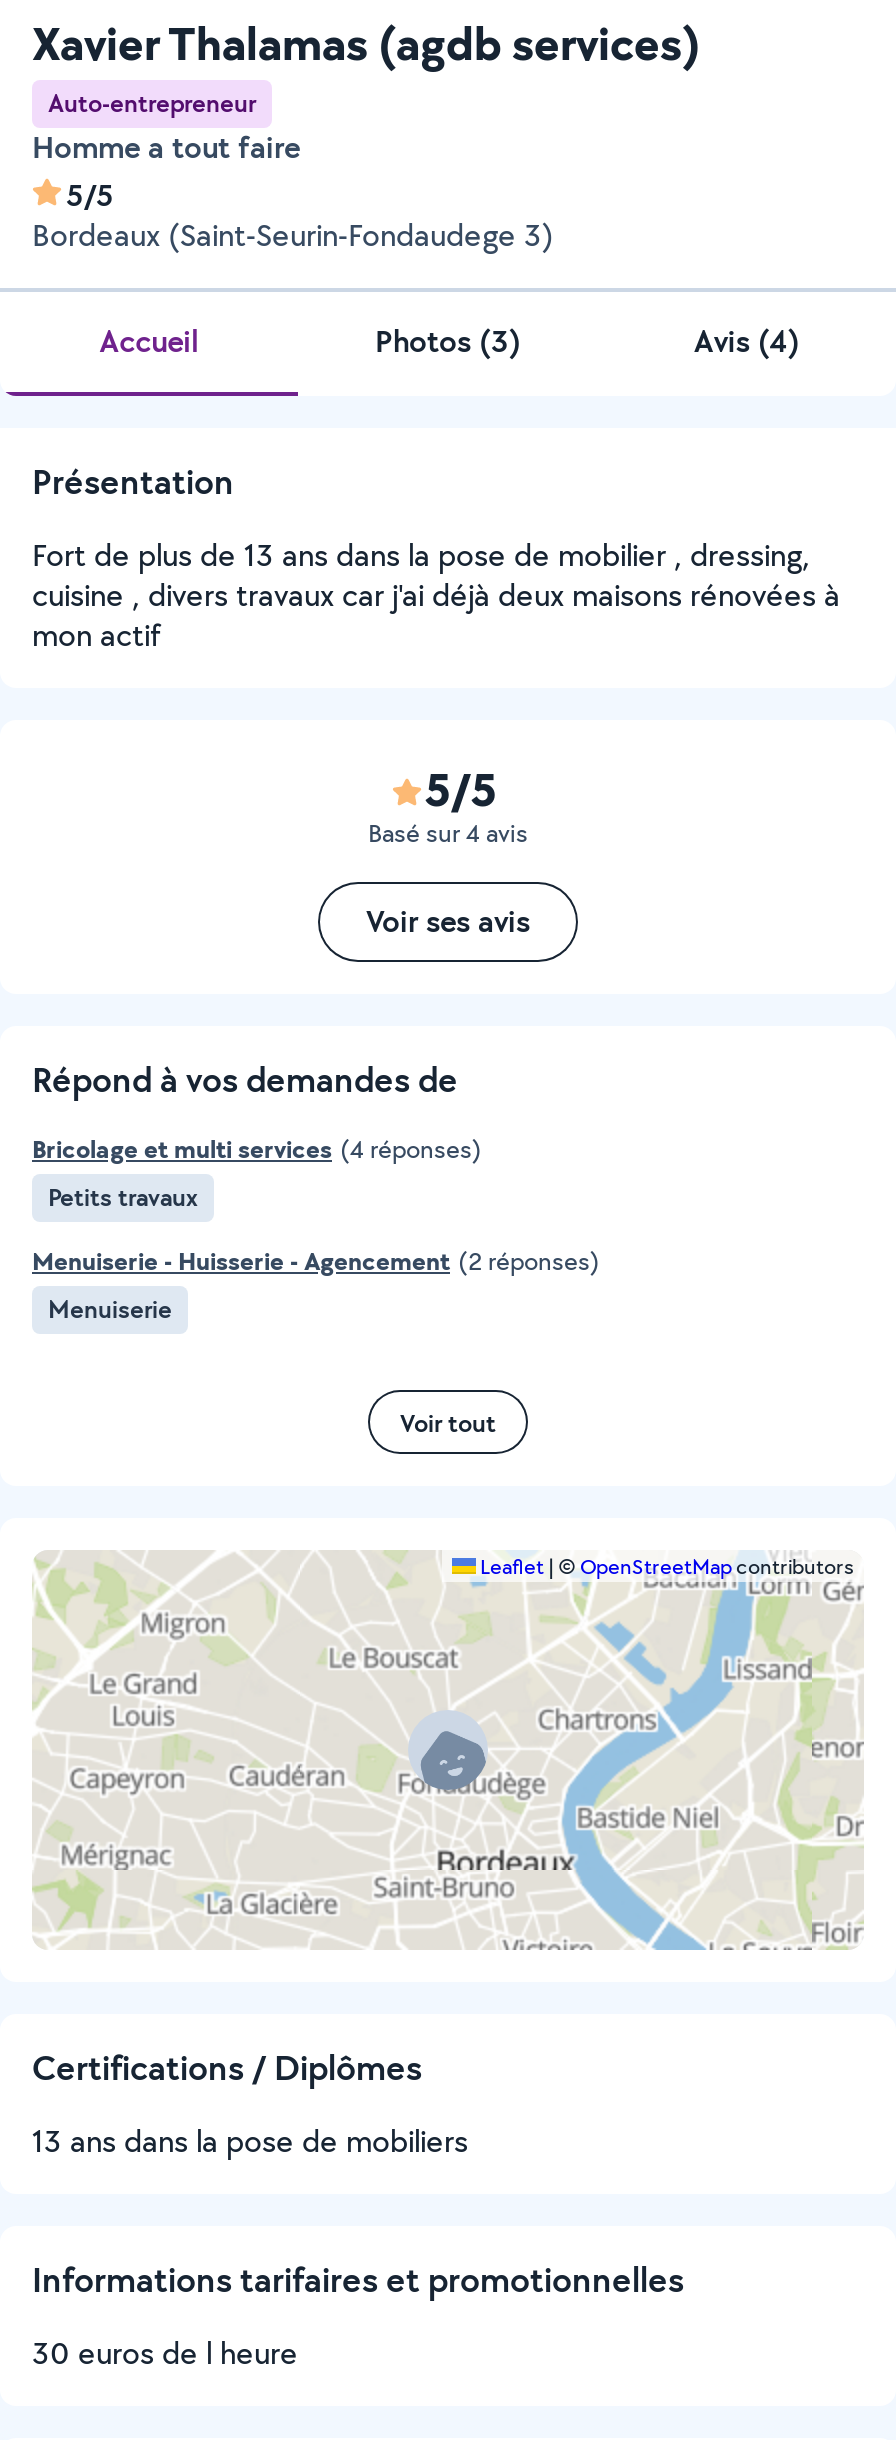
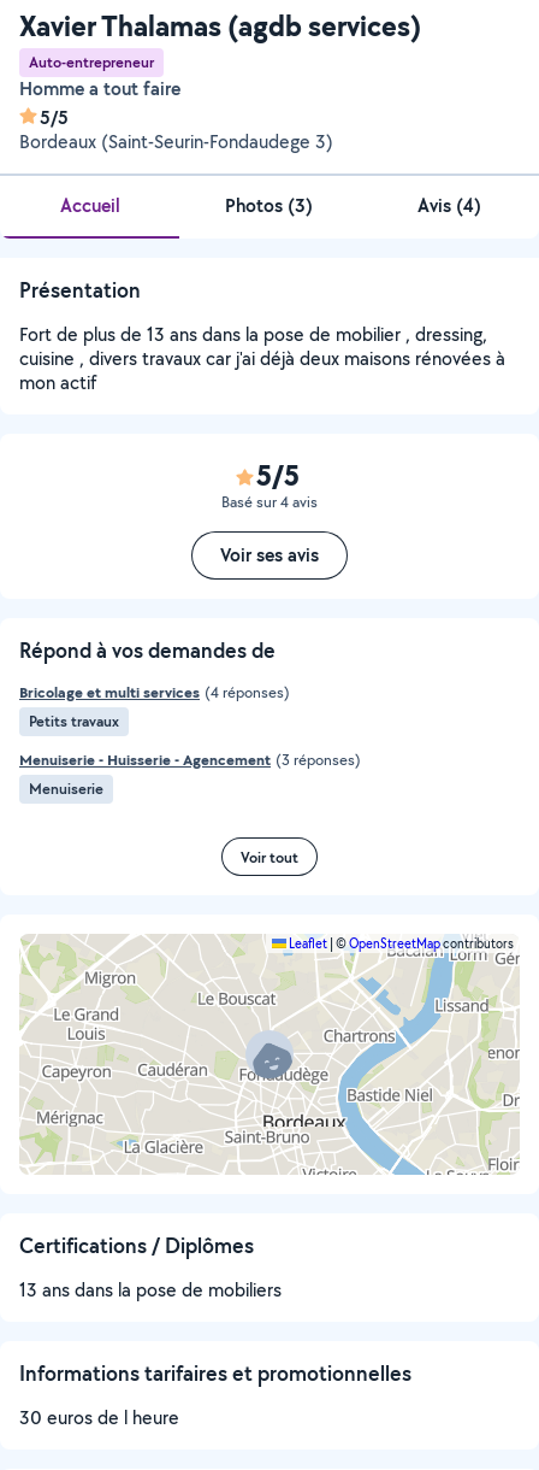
[32,1244,600,1278] Menuiserie - Huisserie - Agencement (2 réponses) -> [19,749,361,770] Menuiserie - Huisserie - Agencement (3 réponses)

